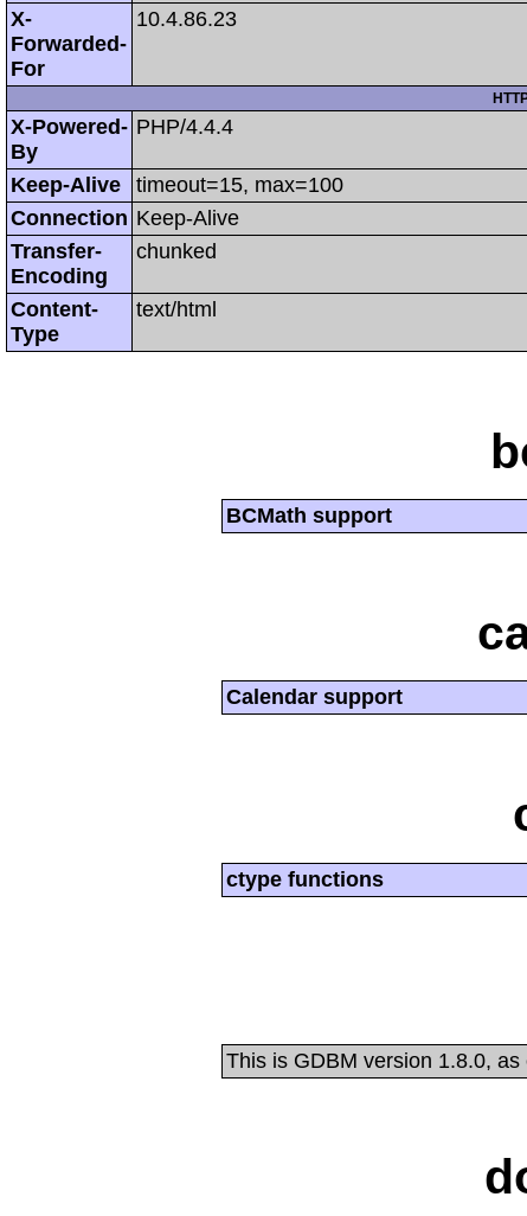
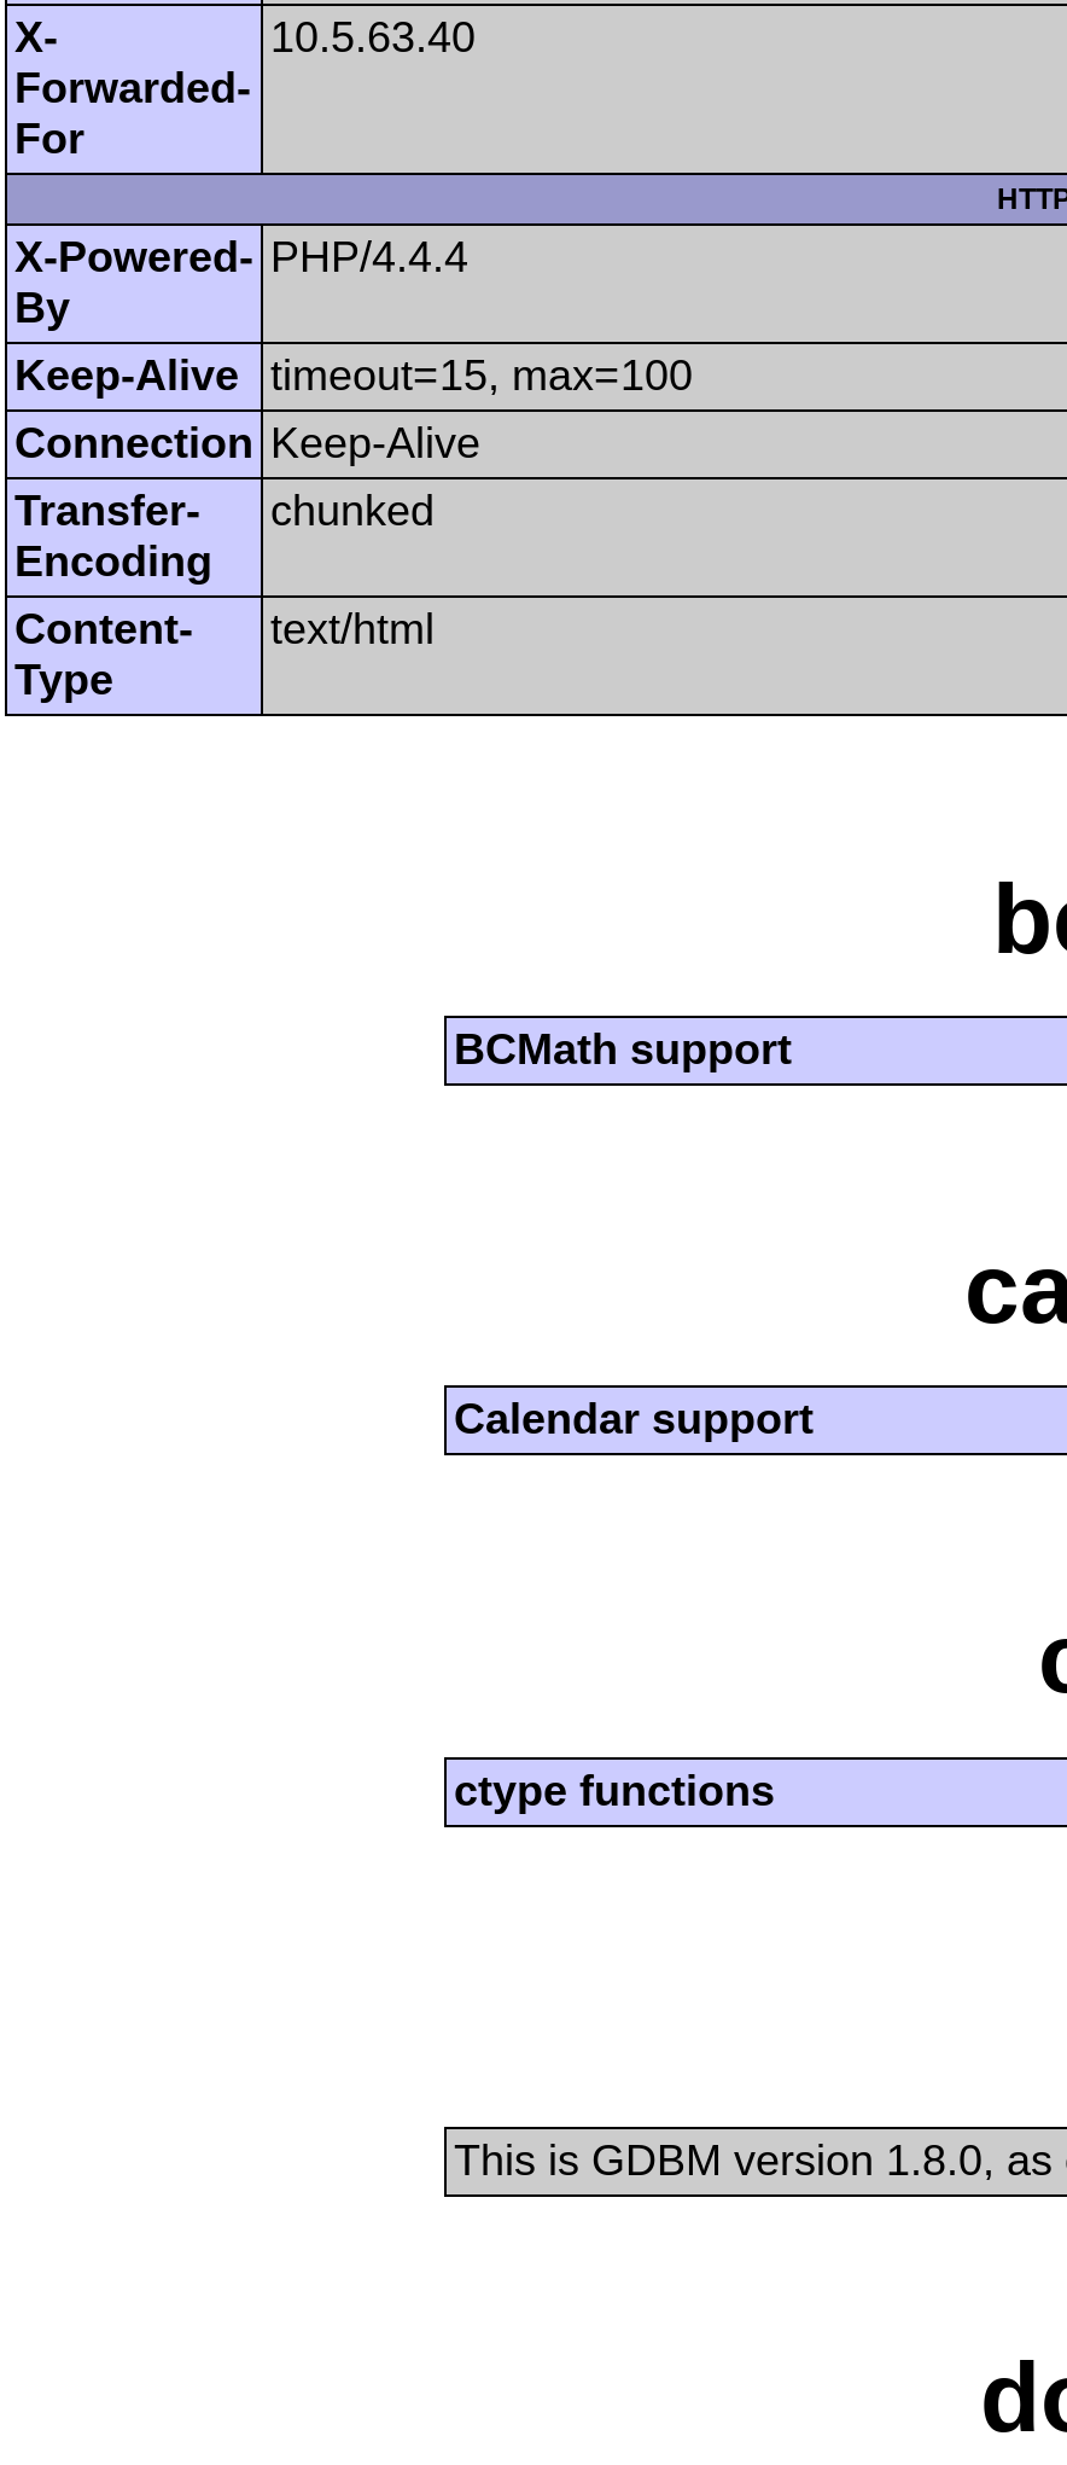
[136,7,237,31] 10.4.86.23 -> [270,13,476,62] 10.5.63.40

